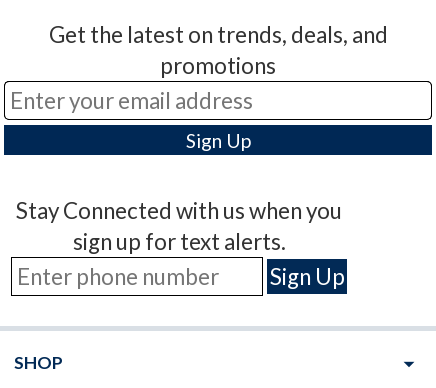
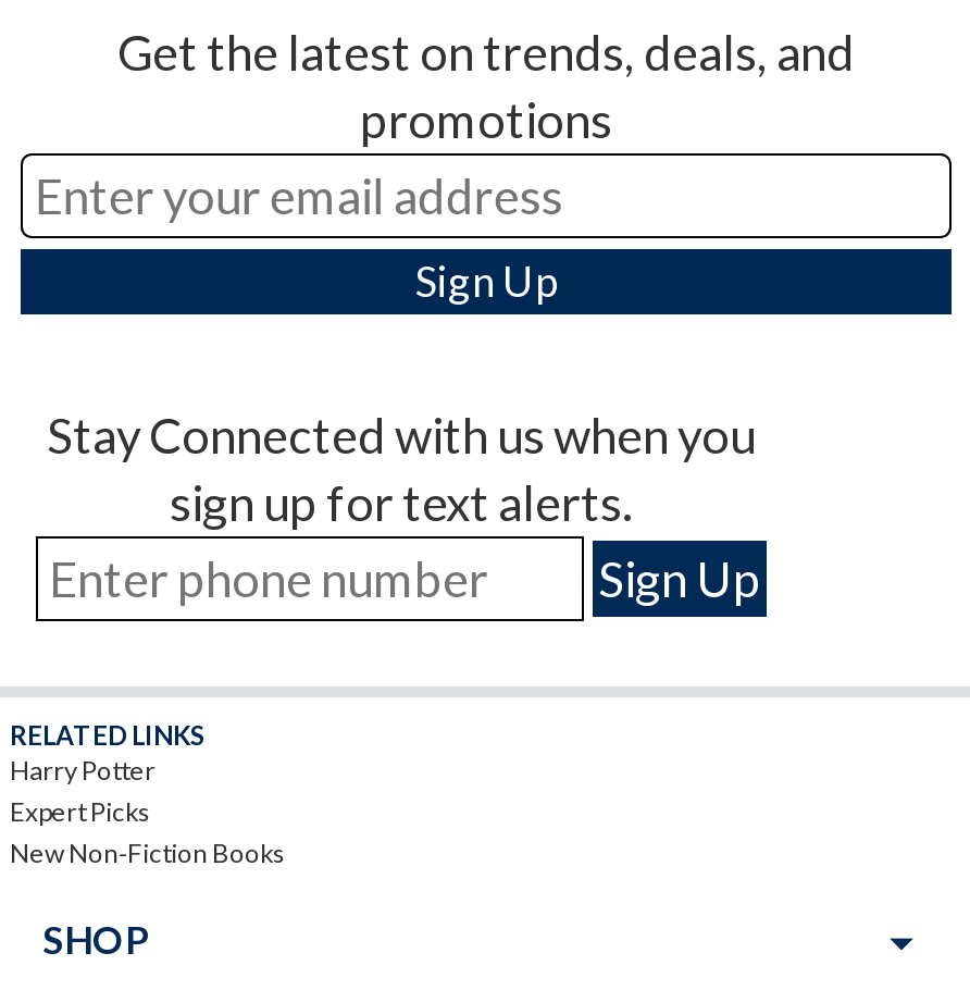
none -> [10,719,286,869] RELATED LINKS | Harry Potter | Expert Picks | New Non-Fiction Books

